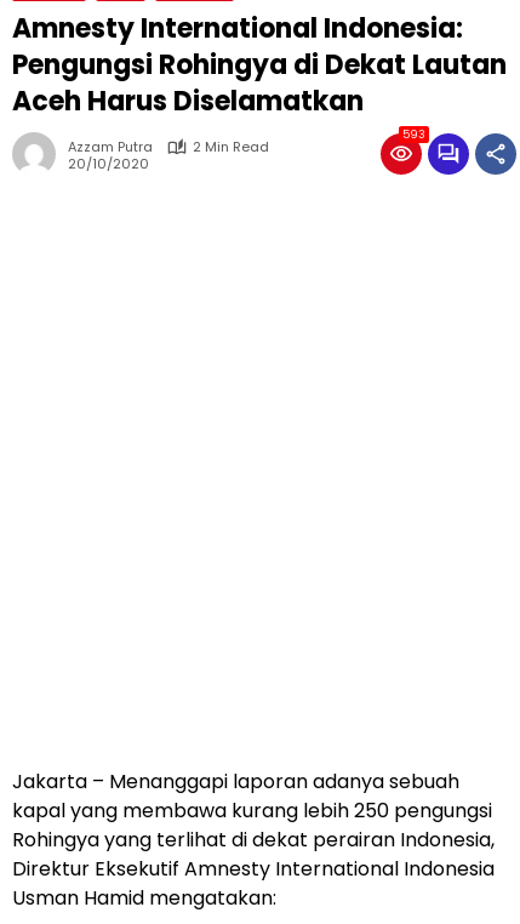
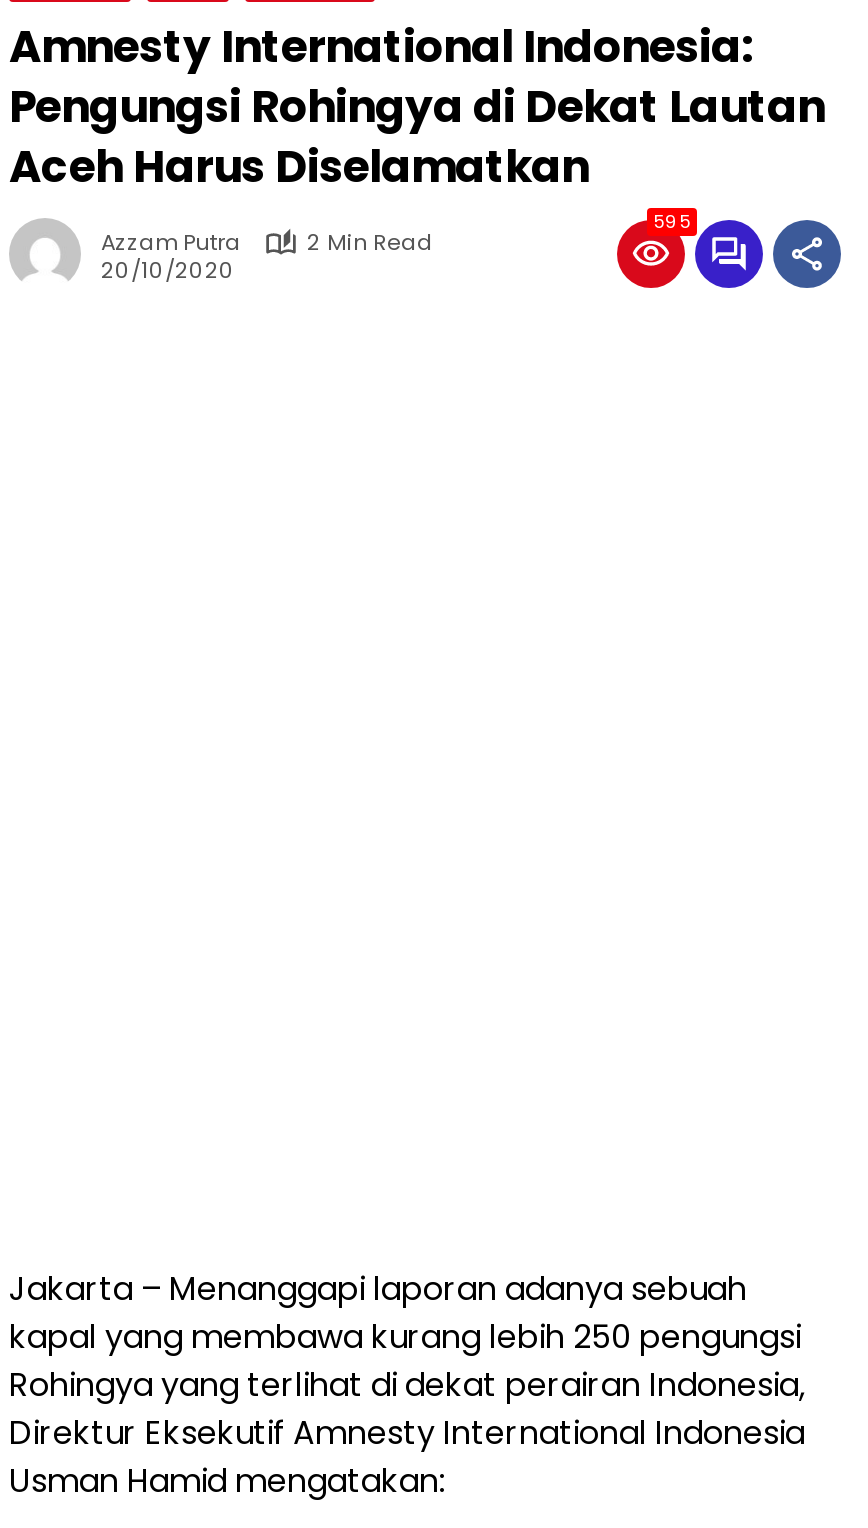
[402,127,425,142] 593 -> [653,210,691,234] 595

